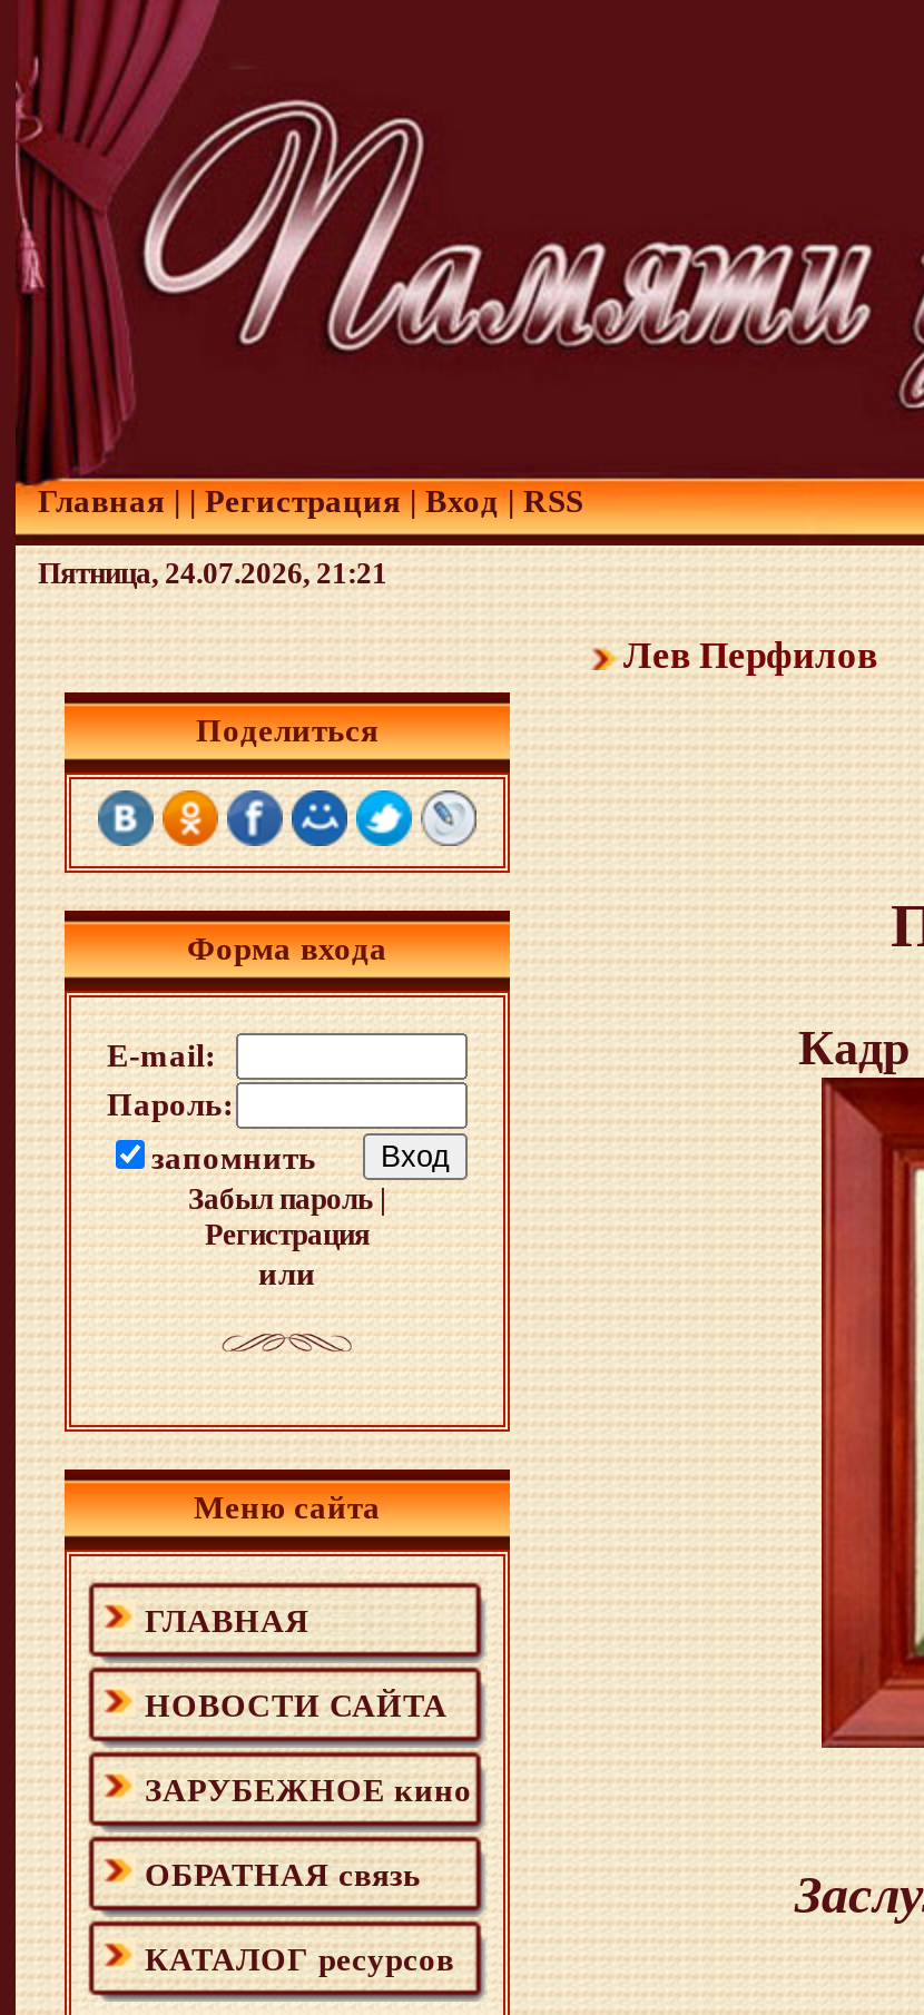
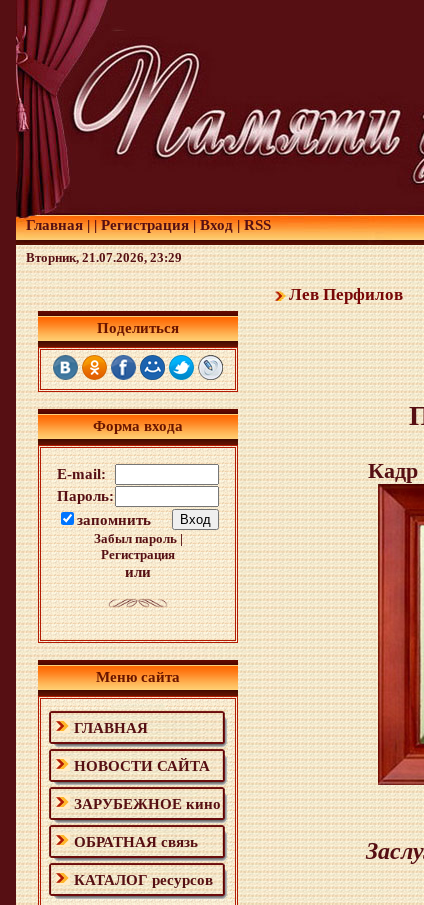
[38,557,387,590] Пятница, 24.07.2026, 21:21 -> [26,250,182,265] Вторник, 21.07.2026, 23:29

